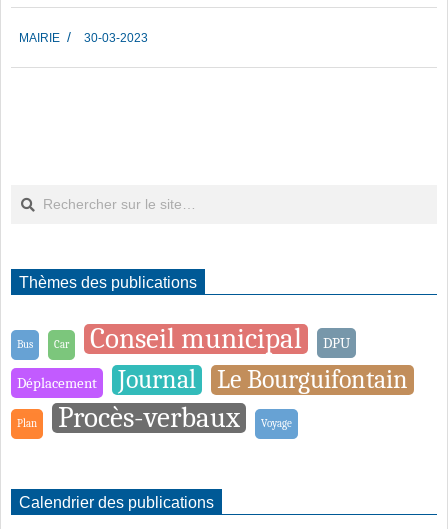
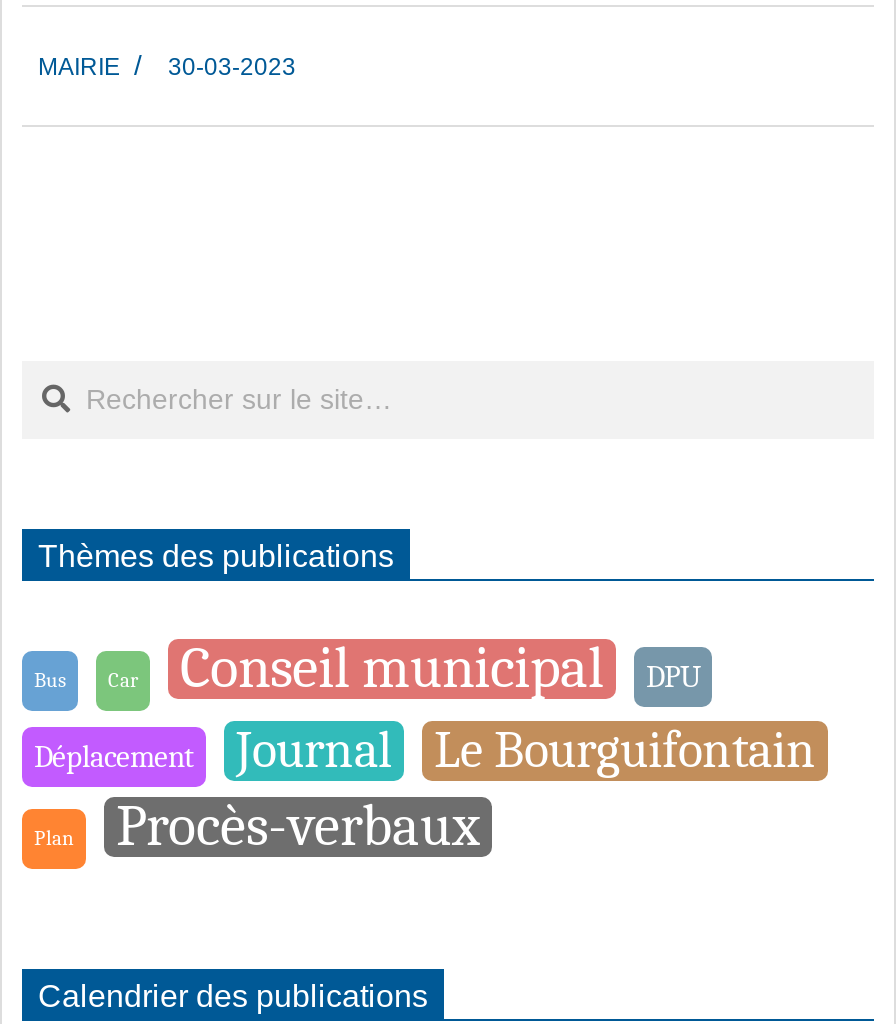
[261,417,292,430] Voyage -> none

